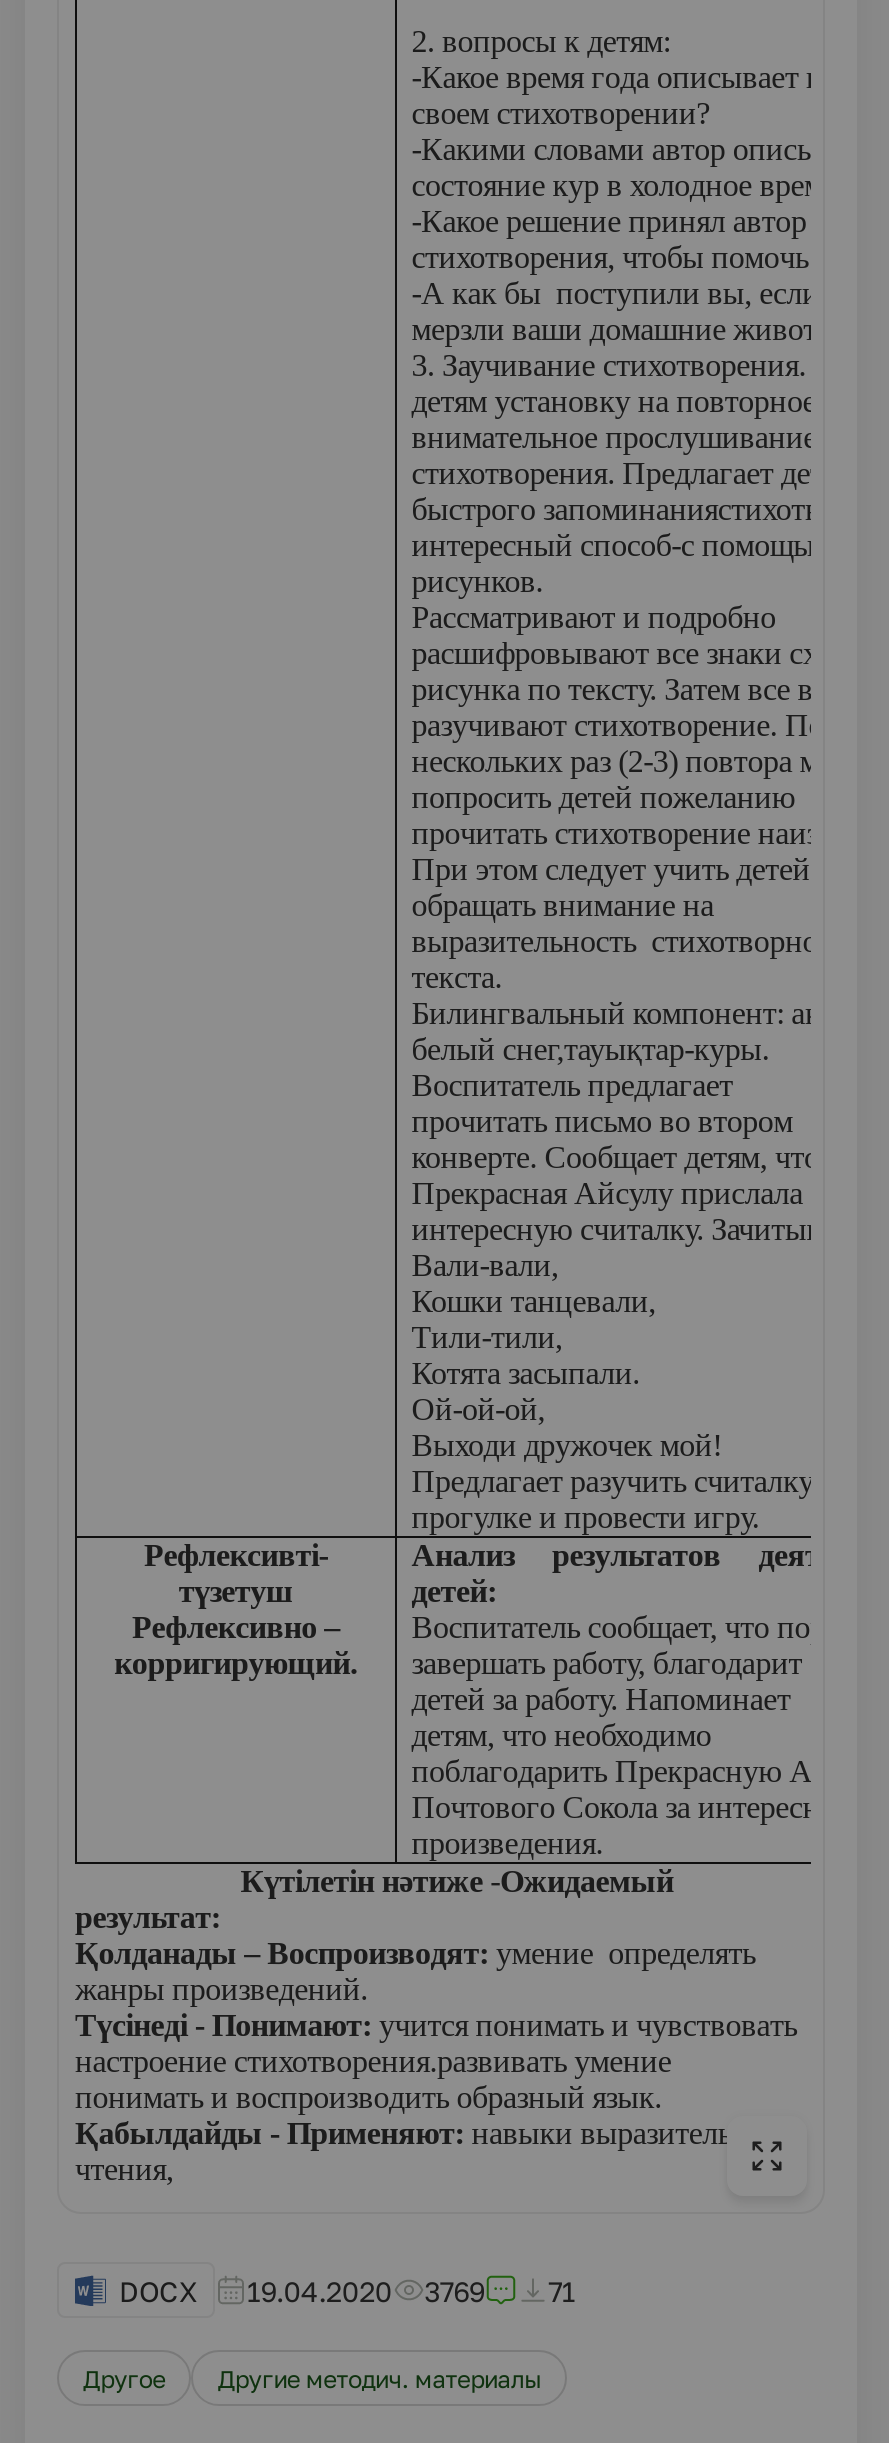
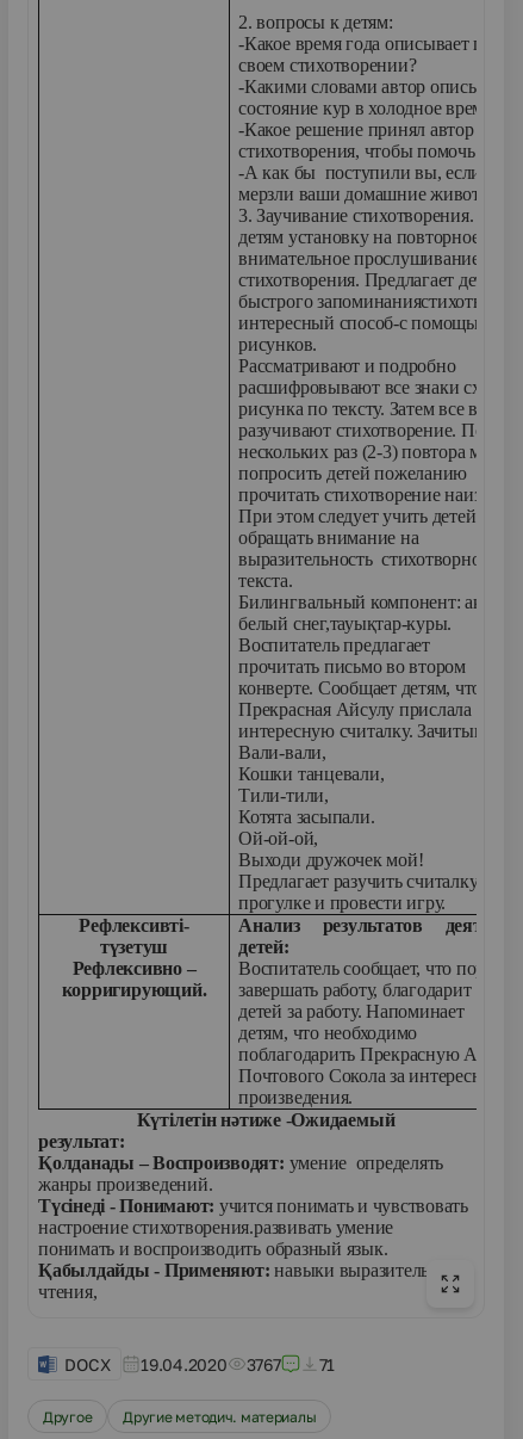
[119,2273,575,2307] DOCX 19.04.2020 3769 71 -> [64,1354,335,1374] DOCX 19.04.2020 3767 71

